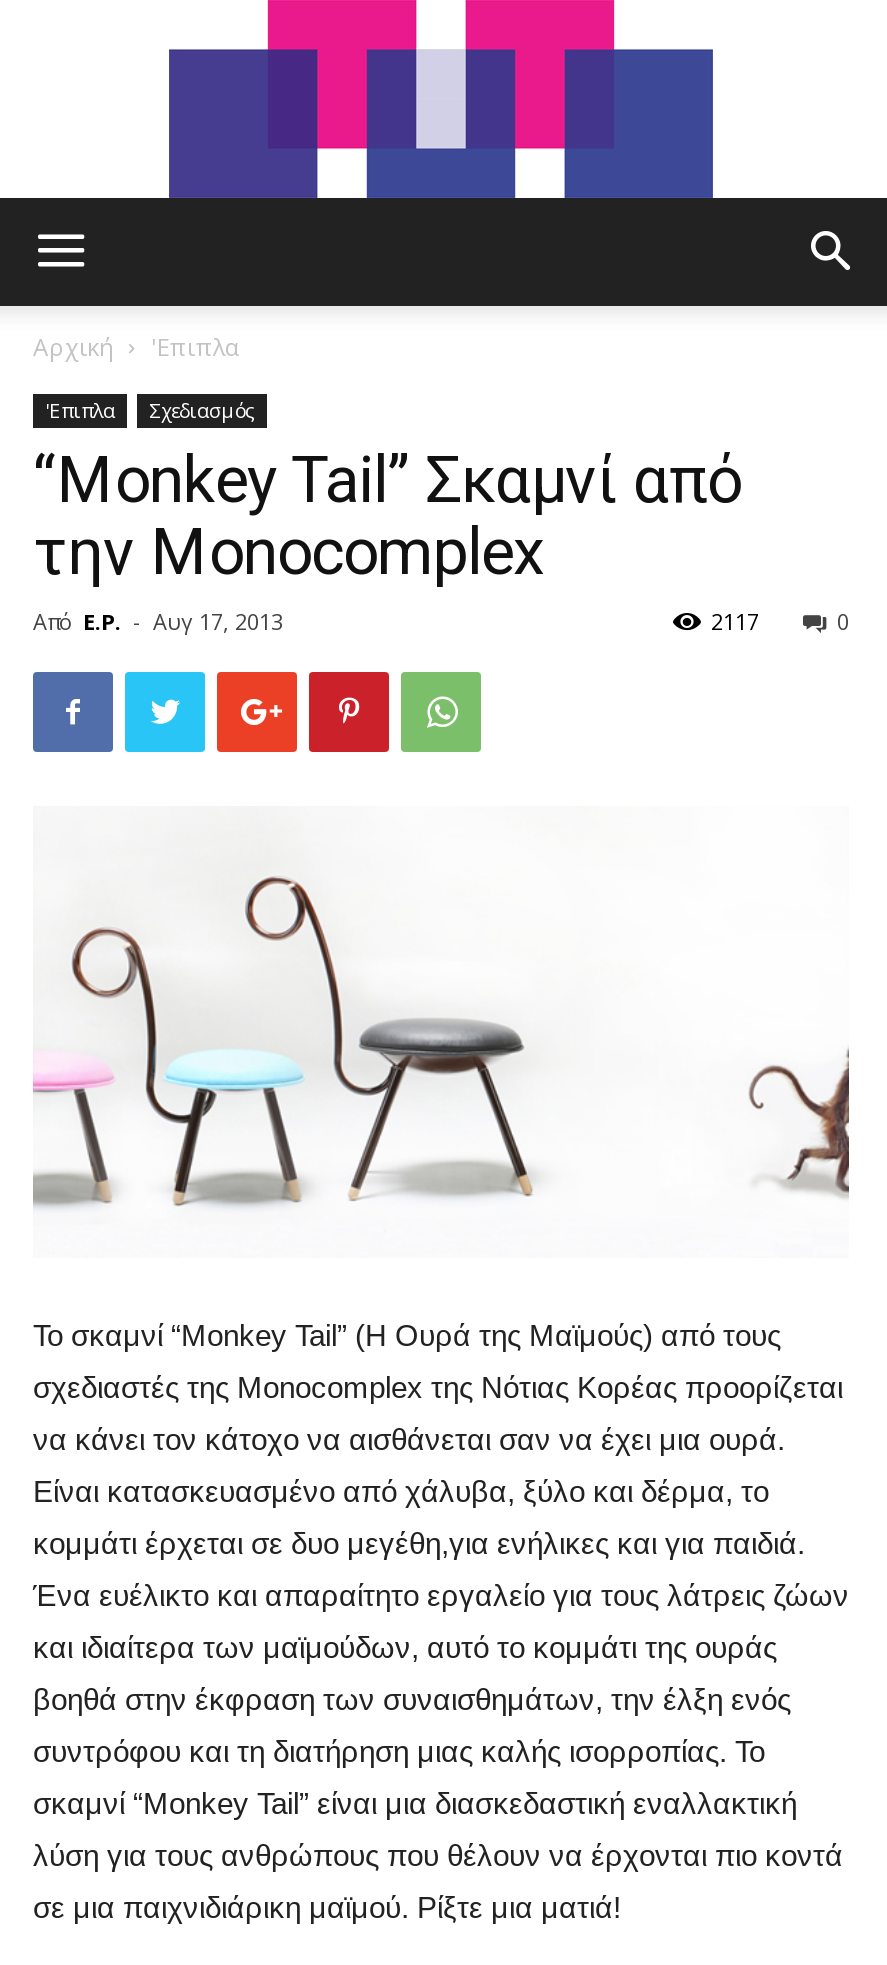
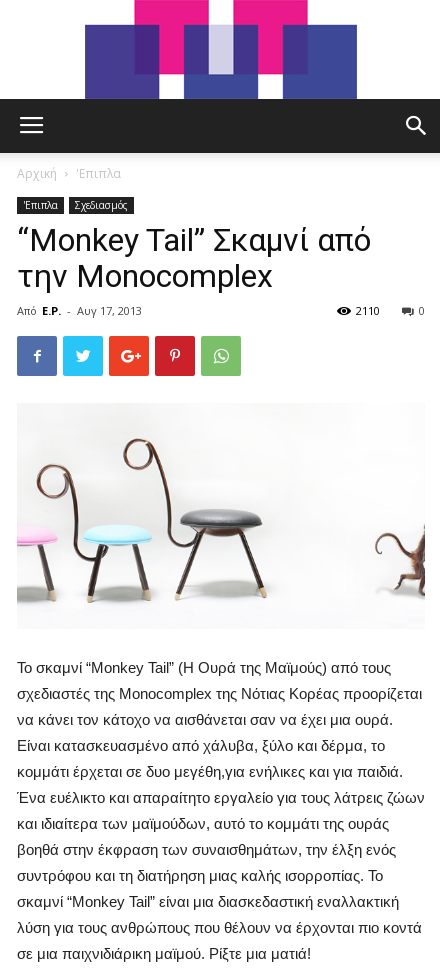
[711,606,759,636] 2117 -> [356,303,380,318] 2110

